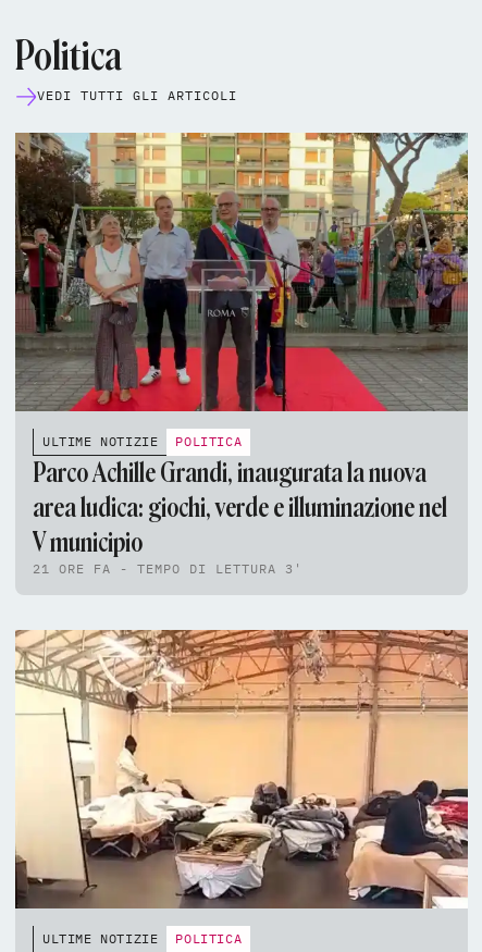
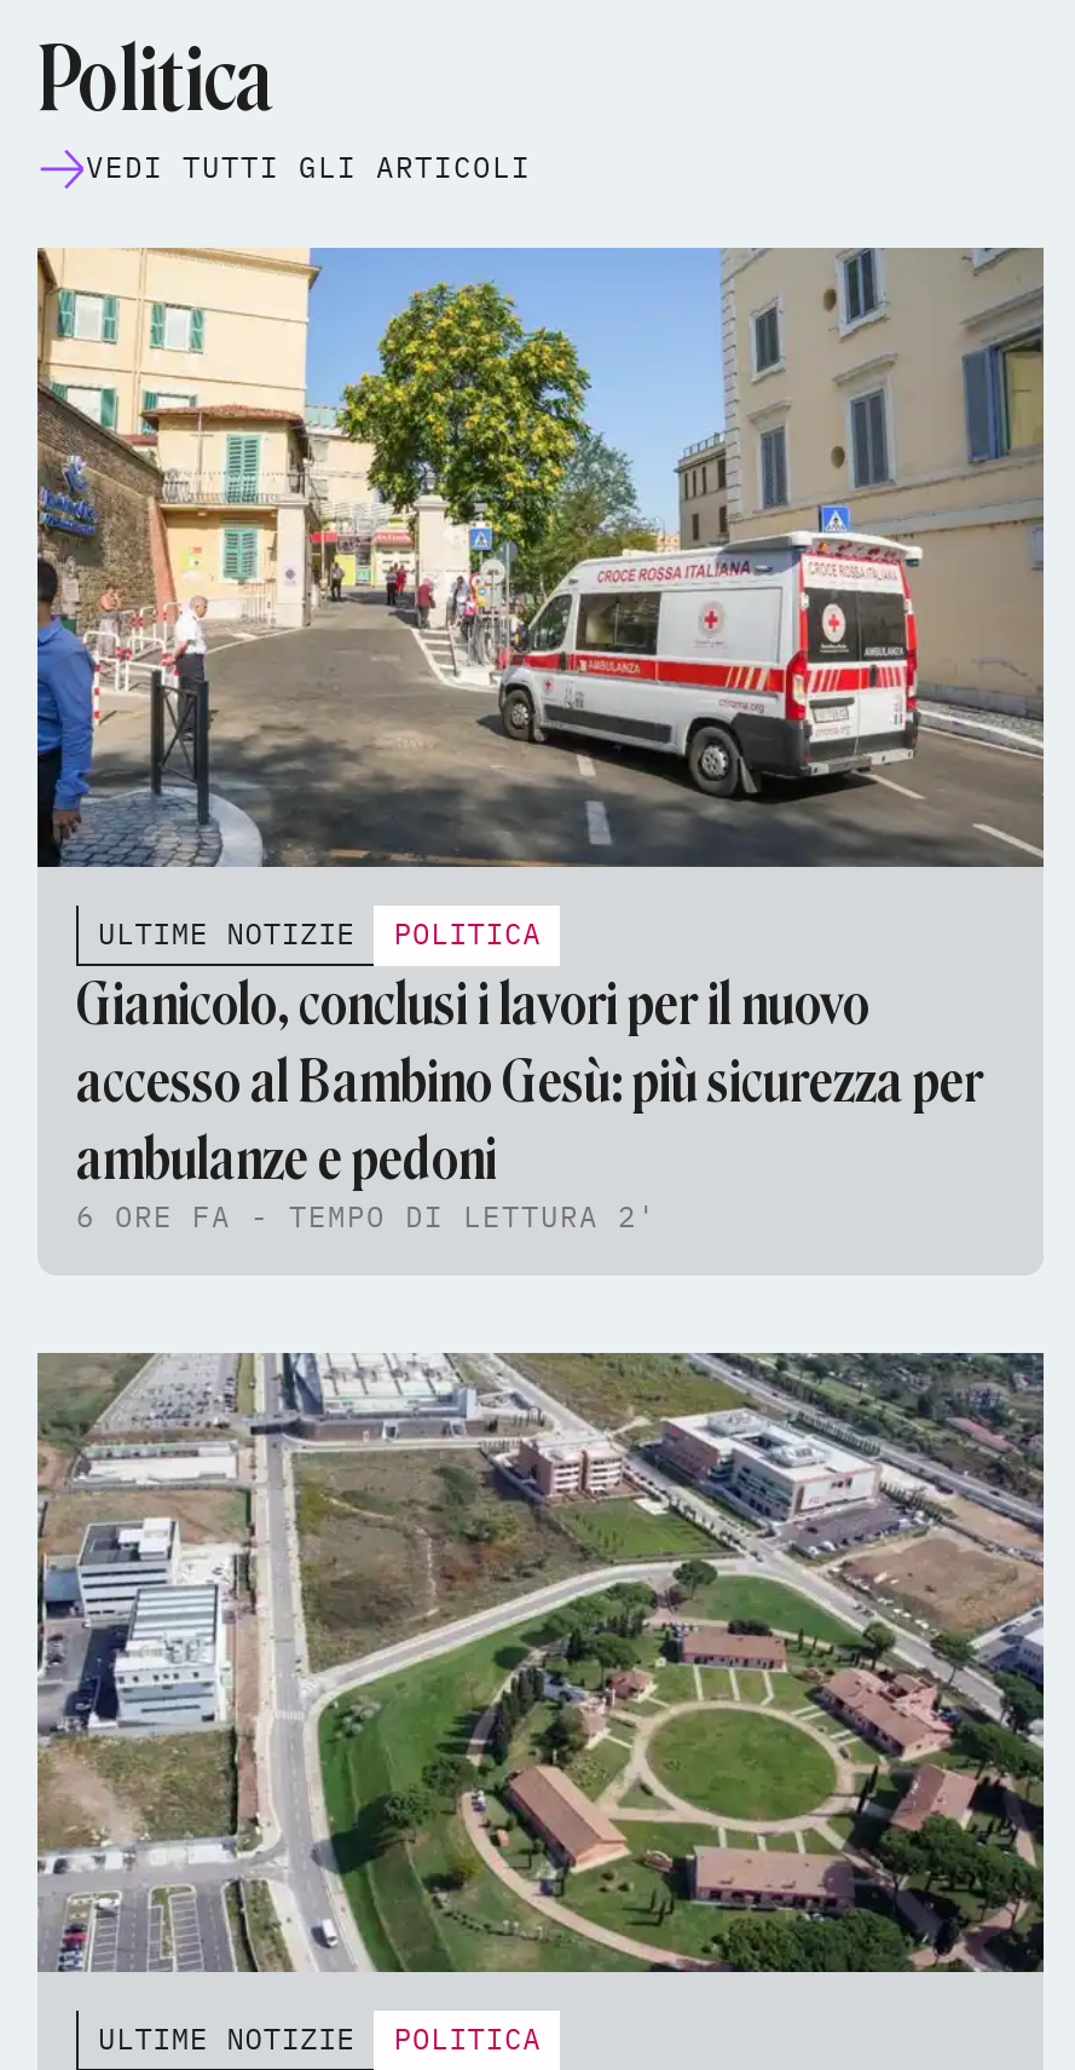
[14,132,468,412] [image] -> [35,247,1046,871] [image]
[33,457,447,576] Parco Achille Grandi, inaugurata la nuova | area ludica: giochi, verde e illuminazione nel | V municipio | 21 ORE FA - TEMPO DI LETTURA 3' -> [76,969,983,1235] Gianicolo, conclusi i lavori per il nuovo | accesso al Bambino Gesù: più sicurezza per | ambulanze e pedoni | 6 ORE FA - TEMPO DI LETTURA 2'
[15,629,469,908] [image] -> [35,1349,1046,1976] [image]

